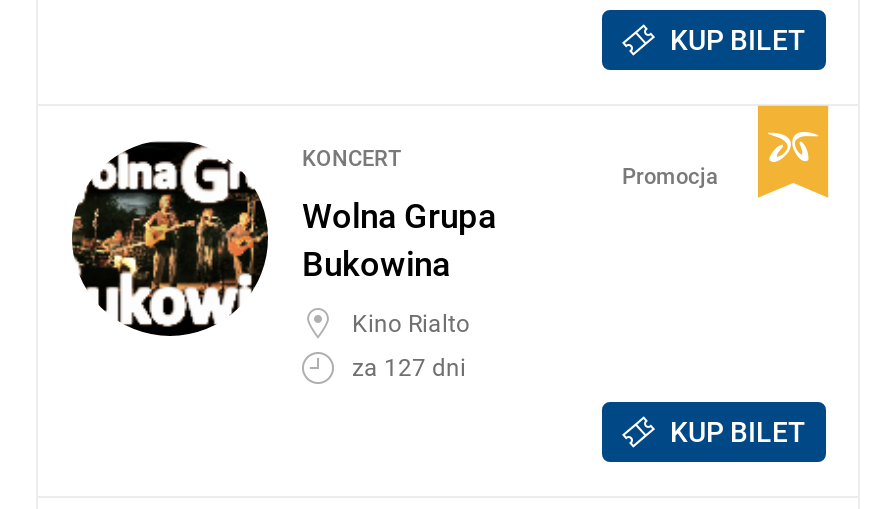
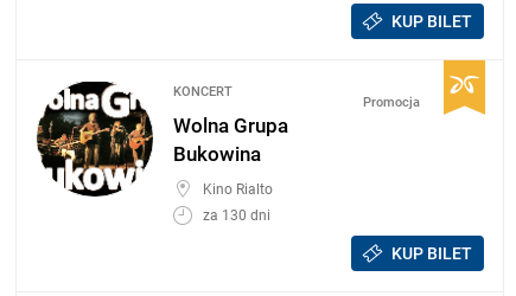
[352,352,466,382] za 127 dni -> [203,206,270,224] za 130 dni

